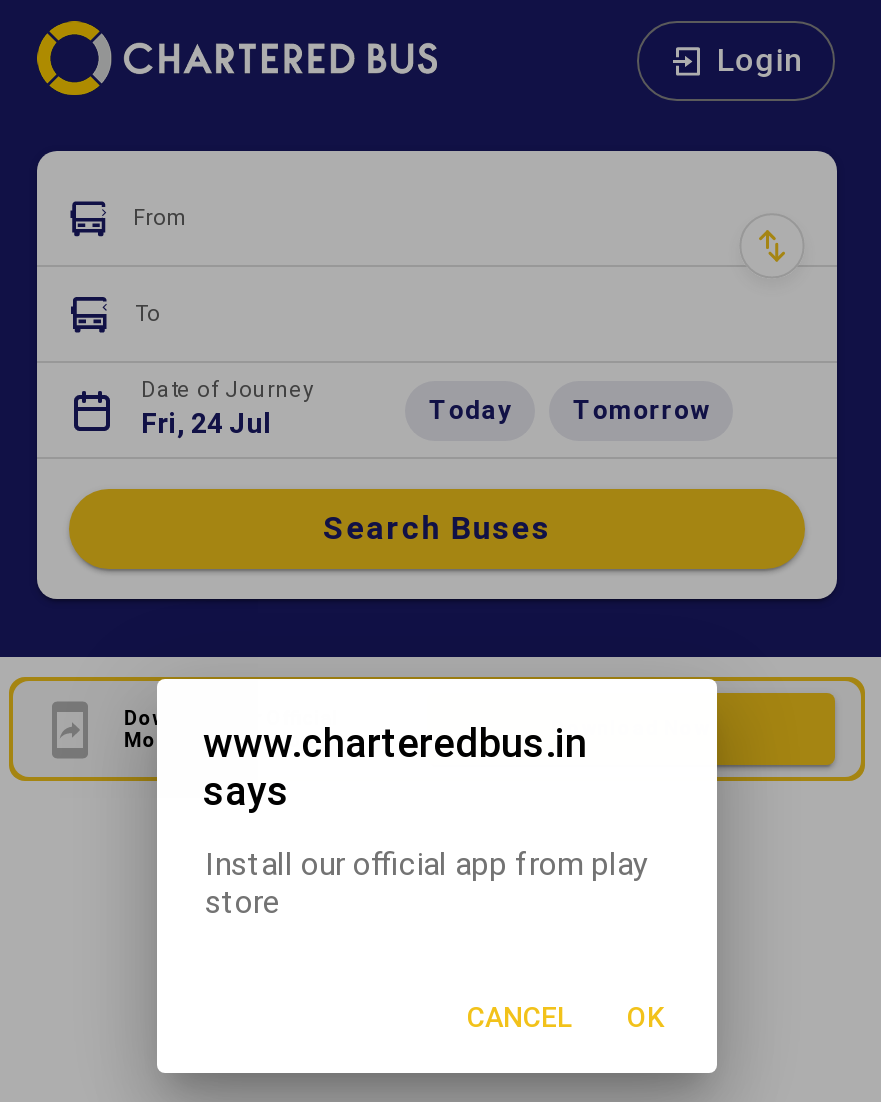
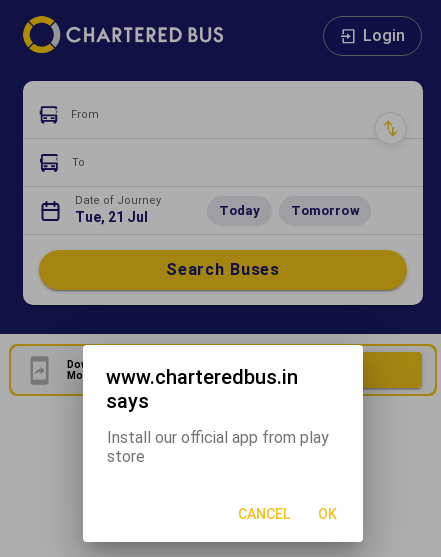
[141,407,271,439] Fri, 24 Jul -> [75,209,148,225] Tue, 21 Jul

